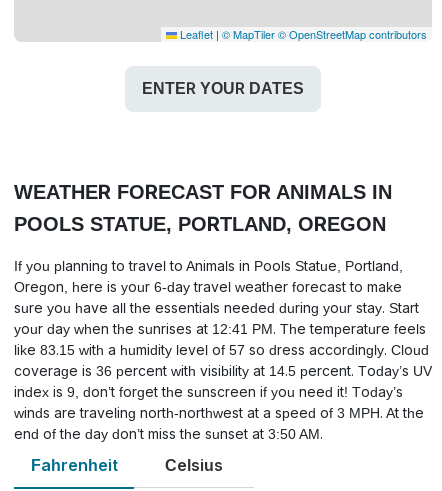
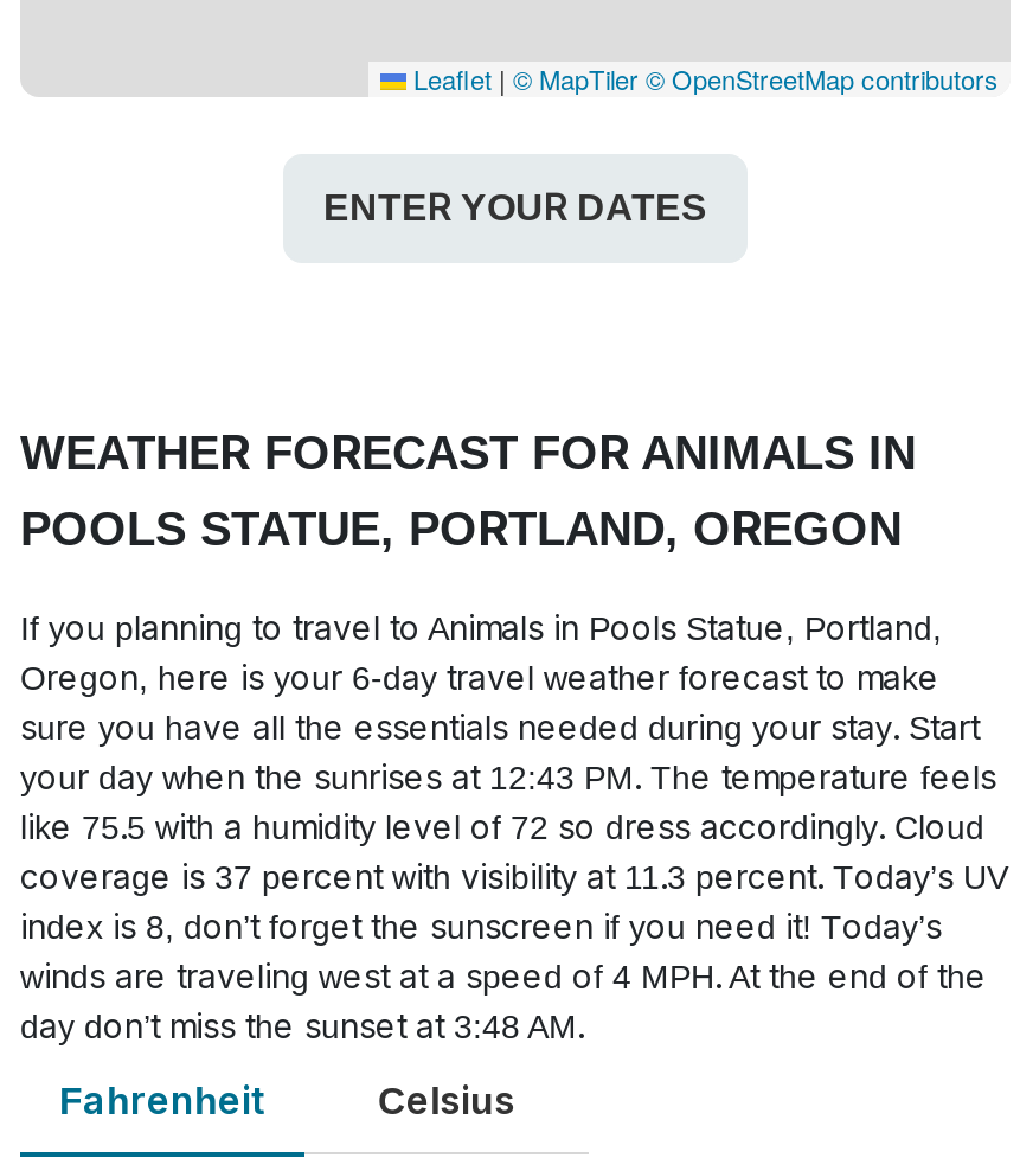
[14,321,432,442] your day when the sunrises at 12:41 PM. The temperature feels | like 83.15 with a humidity level of 57 so dress accordingly. Cloud | coverage is 36 percent with visibility at 14.5 percent. Today’s UV | index is 9, don’t forget the sunscreen if you need it! Today’s | winds are traveling north-northwest at a speed of 3 MPH. At the | end of the day don’t miss the sunset at 3:50 AM. -> [20,759,1008,1045] your day when the sunrises at 12:43 PM. The temperature feels | like 75.5 with a humidity level of 72 so dress accordingly. Cloud | coverage is 37 percent with visibility at 11.3 percent. Today’s UV | index is 8, don’t forget the sunscreen if you need it! Today’s | winds are traveling west at a speed of 4 MPH. At the end of the | day don’t miss the sunset at 3:48 AM.

